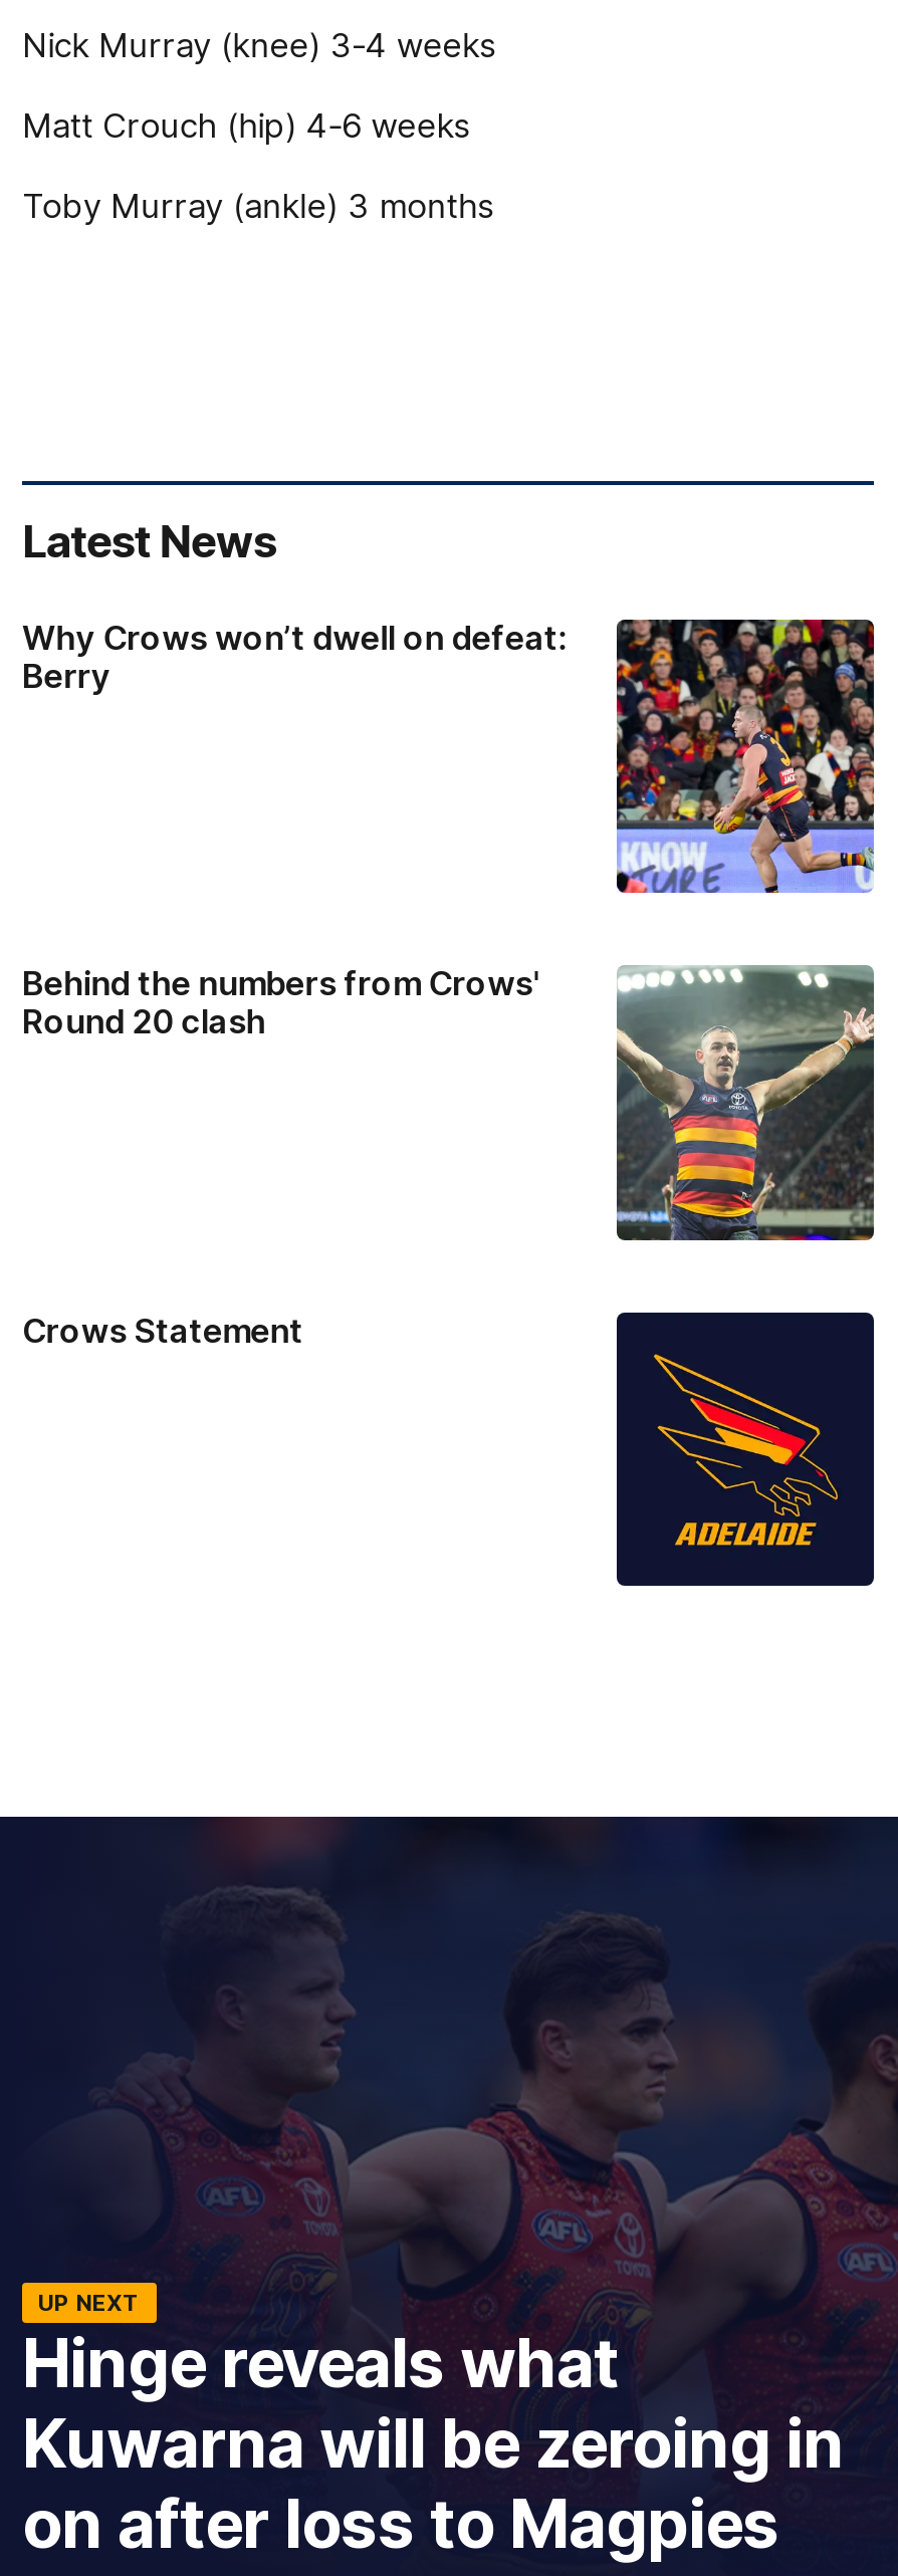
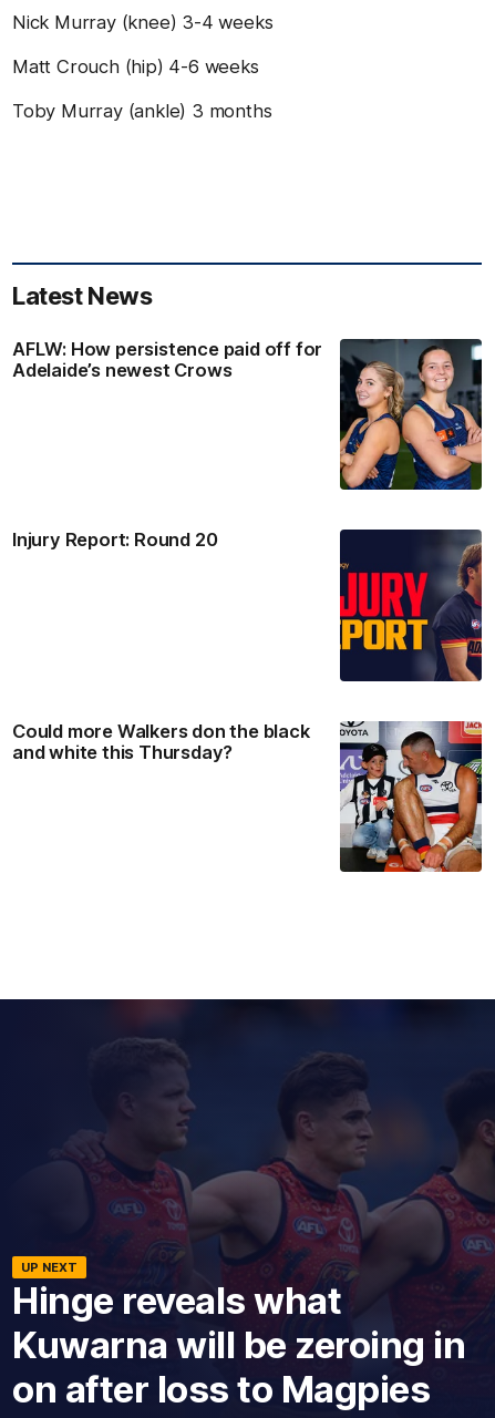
[22,618,876,895] [image] | Why Crows won’t dwell on defeat: | Berry -> [12,338,483,491] [image] | AFLW: How persistence paid off for | Adelaide’s newest Crows
[22,964,540,1042] Behind the numbers from Crows' | Round 20 clash -> [12,529,217,551] Injury Report: Round 20
[615,965,876,1242] [image] -> [339,528,483,682] [image]
[22,1310,303,1350] Crows Statement -> [12,720,310,763] Could more Walkers don the black | and white this Thursday?
[615,1311,876,1588] [image] -> [339,720,483,873] [image]

